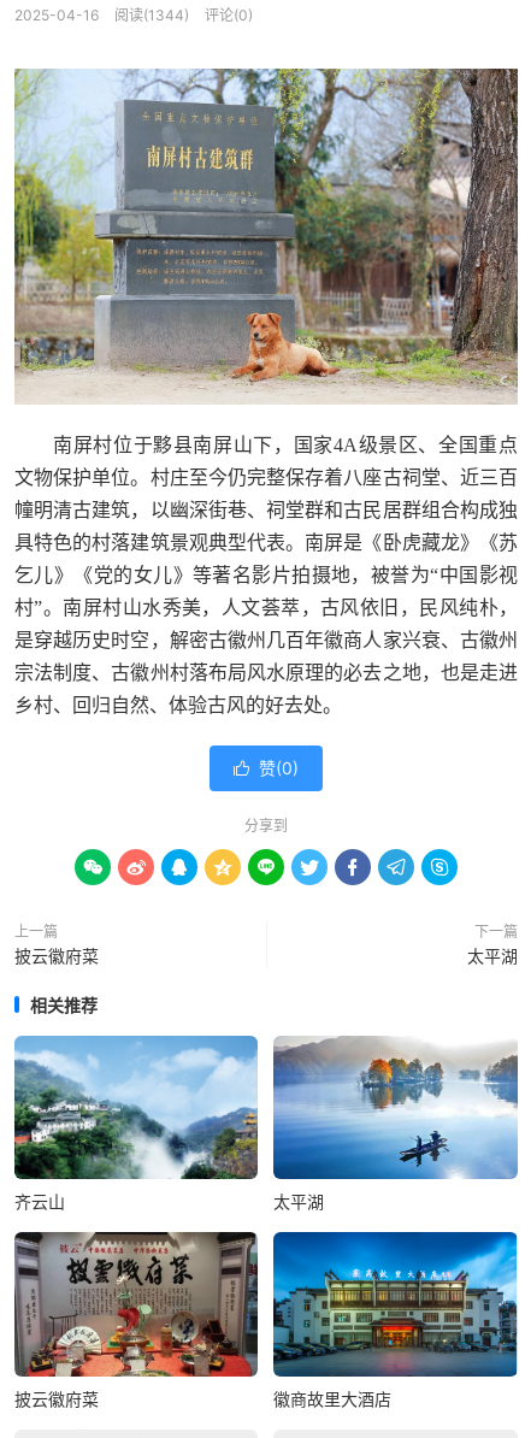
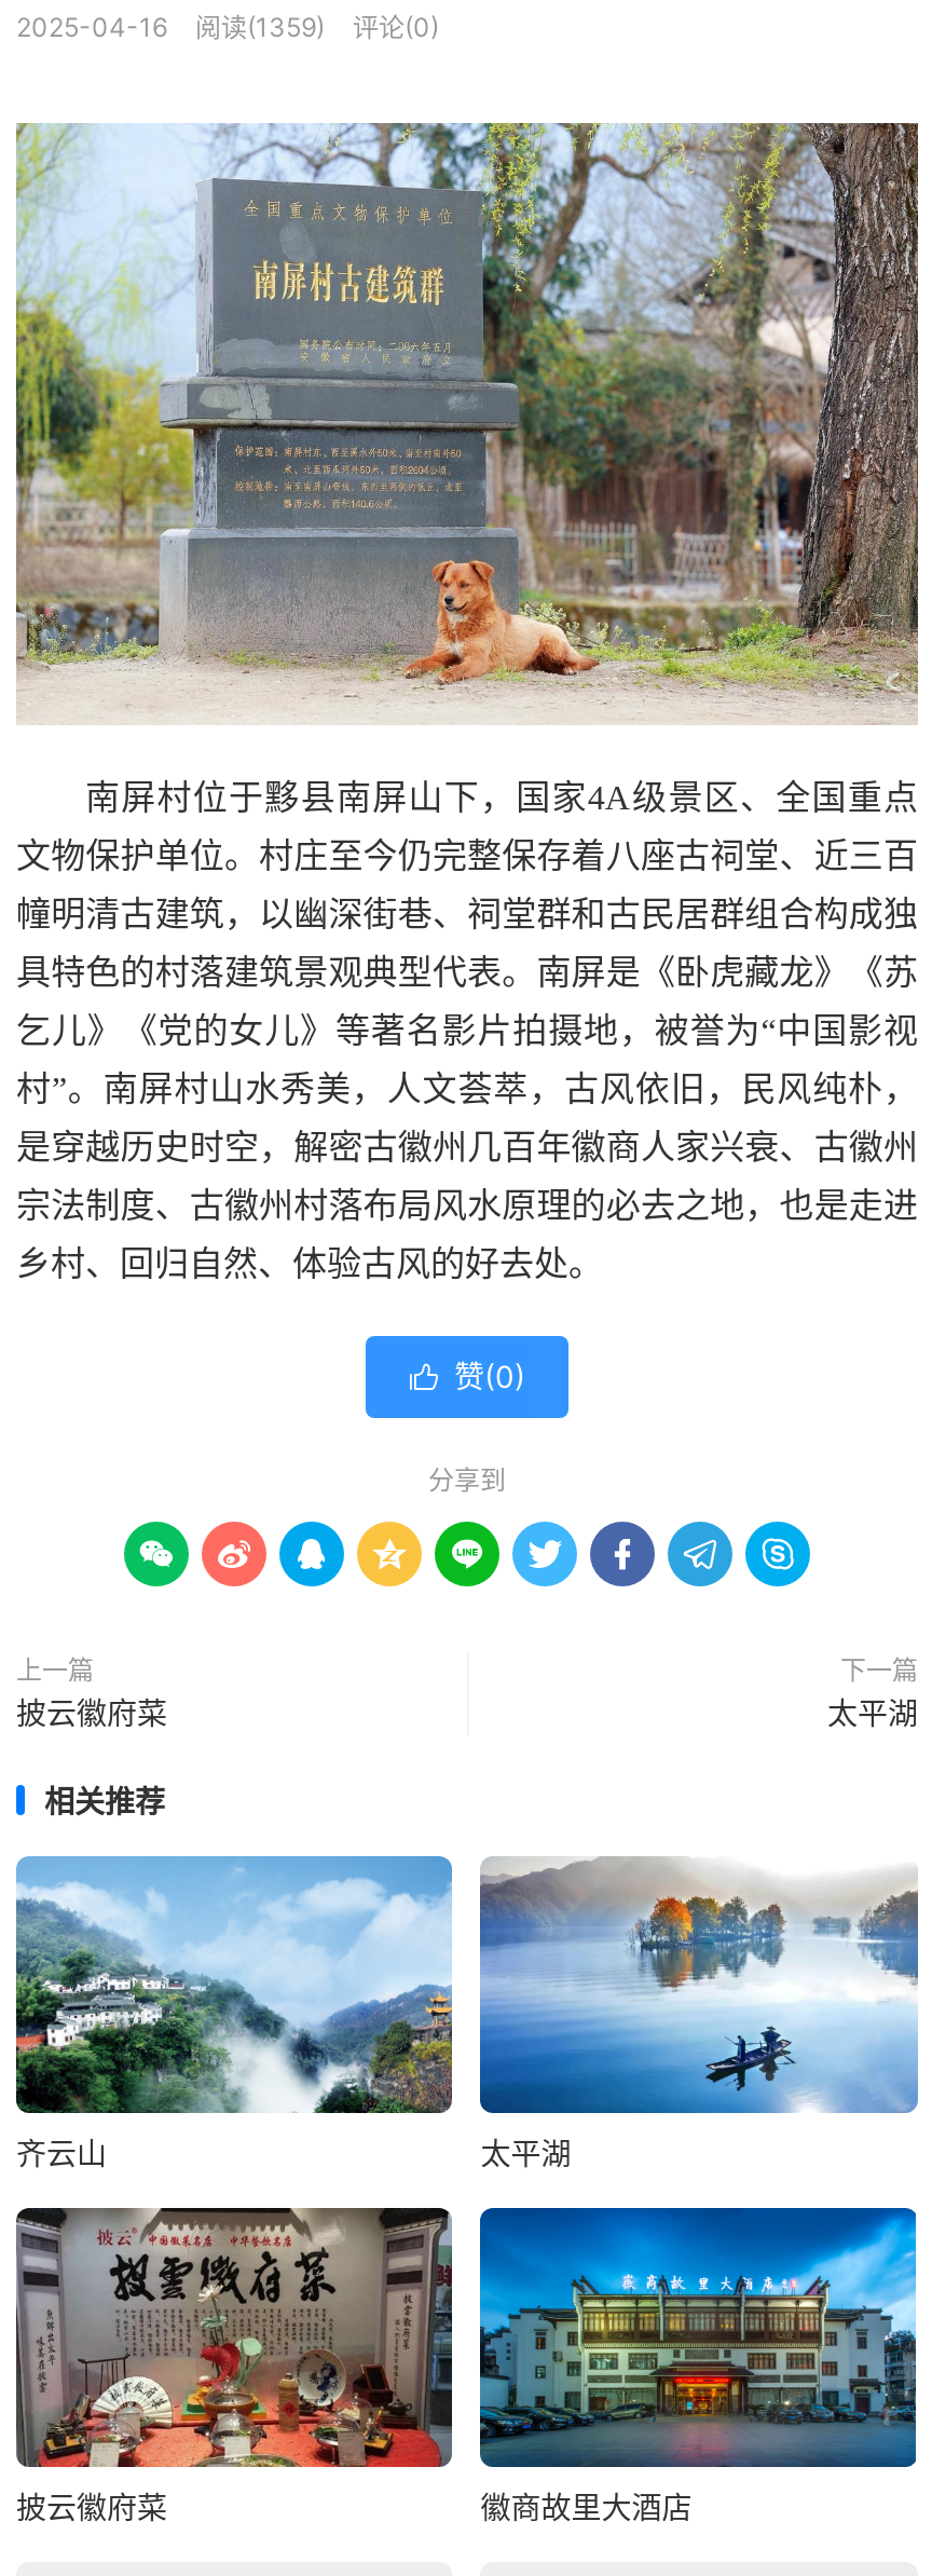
[14,6,253,24] 2025-04-16 阅读(1344) 评论(0) -> [16,11,439,43] 2025-04-16 阅读(1359) 评论(0)

